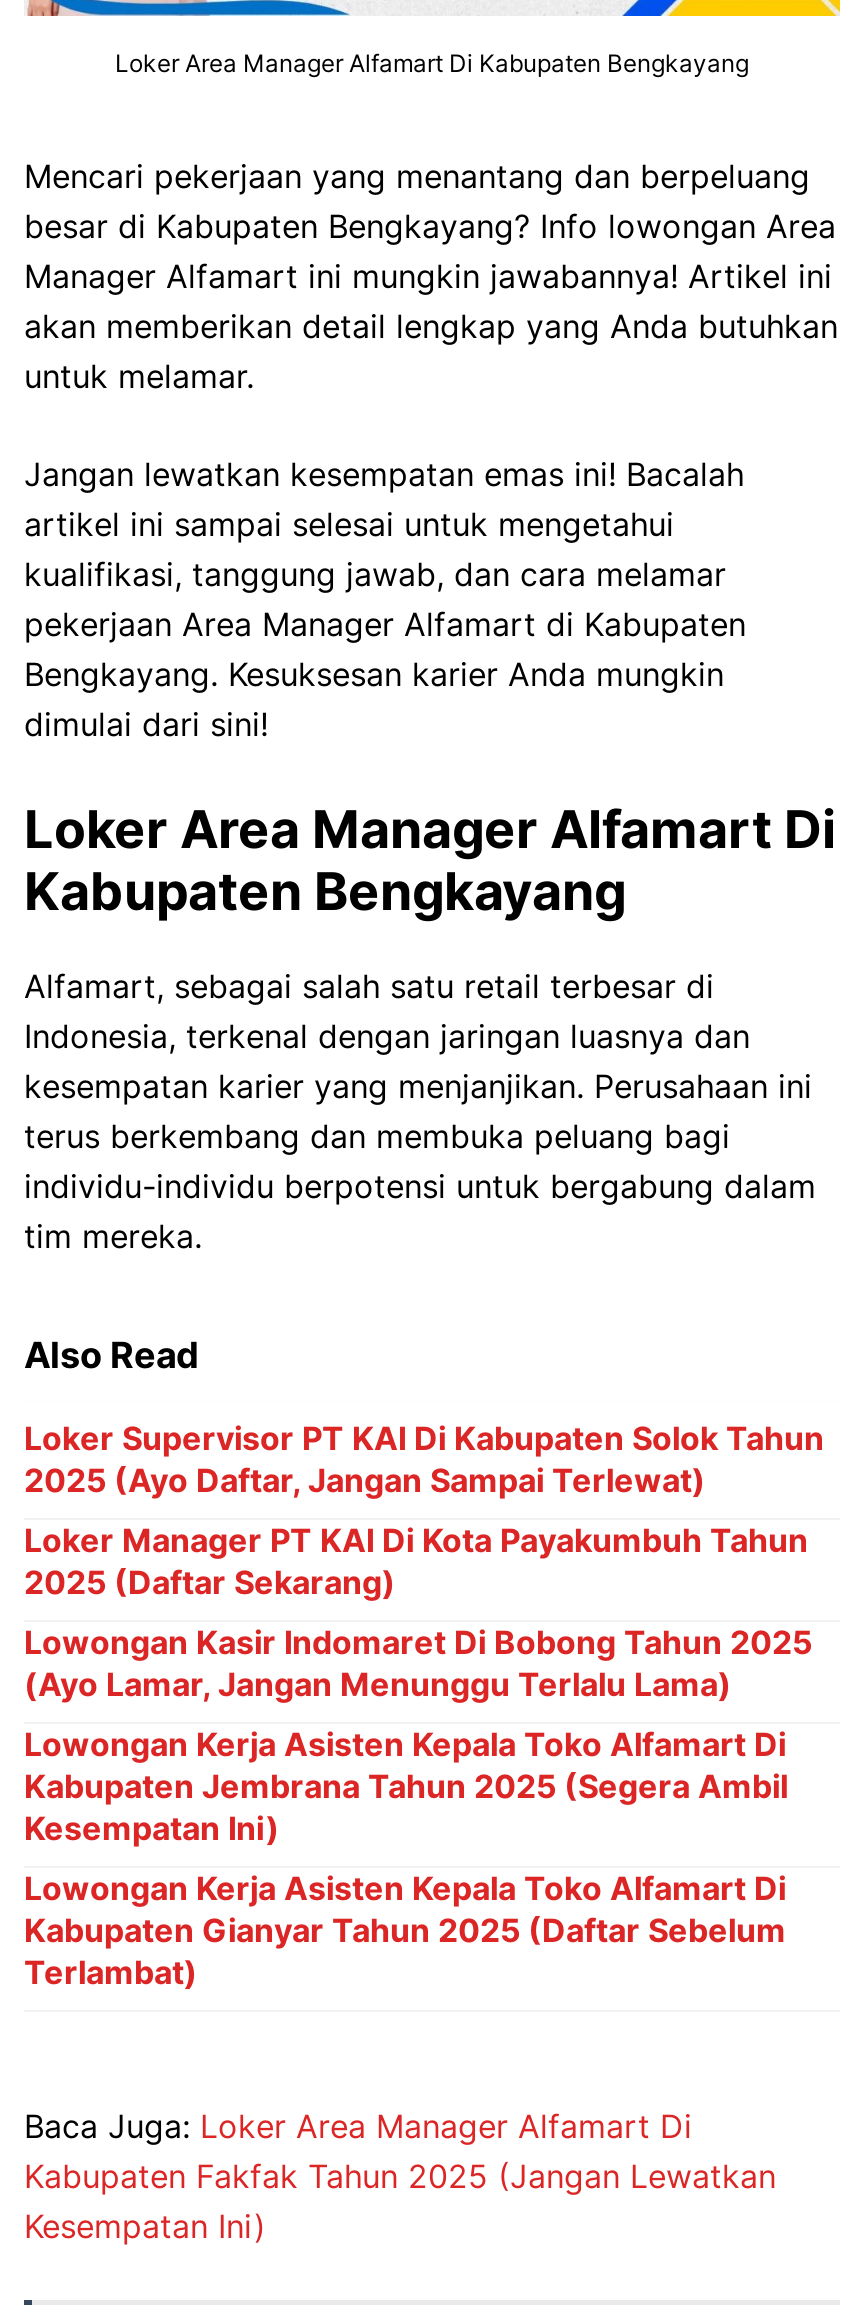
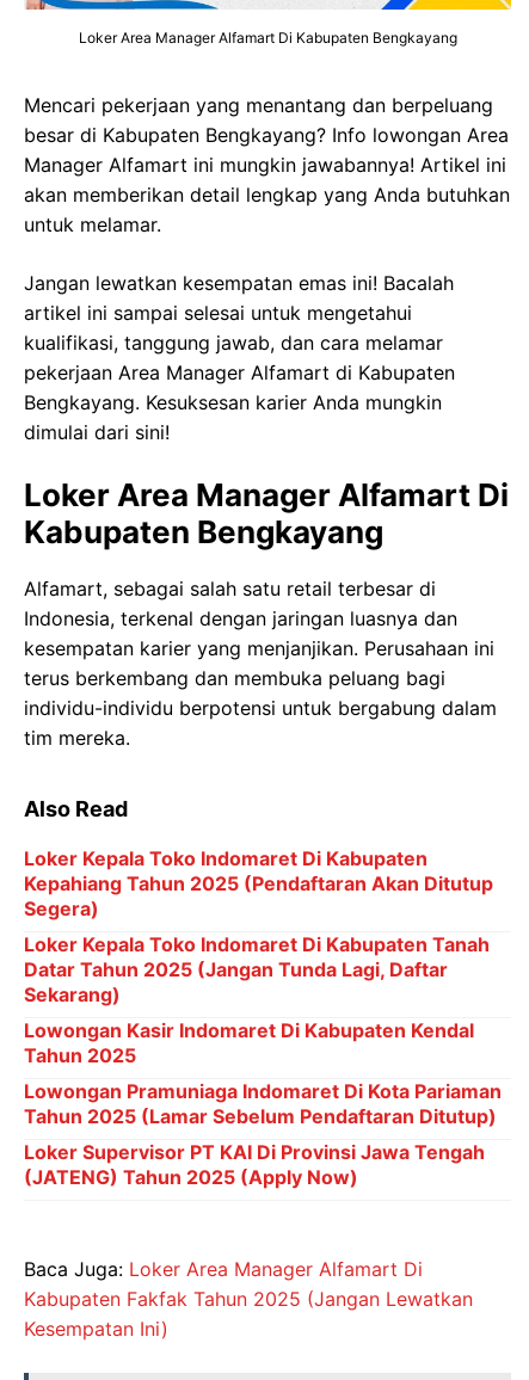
[24,1418,824,1500] Loker Supervisor PT KAI Di Kabupaten Solok Tahun | 2025 (Ayo Daftar, Jangan Sampai Terlewat) -> [24,846,493,920] Loker Kepala Toko Indomaret Di Kabupaten | Kepahiang Tahun 2025 (Pendaftaran Akan Ditutup | Segera)
[24,1520,808,1602] Loker Manager PT KAI Di Kota Payakumbuh Tahun | 2025 (Daftar Sekarang) -> [24,932,490,1006] Loker Kepala Toko Indomaret Di Kabupaten Tanah | Datar Tahun 2025 (Jangan Tunda Lagi, Daftar | Sekarang)
[24,1622,812,1704] Lowongan Kasir Indomaret Di Bobong Tahun 2025 | (Ayo Lamar, Jangan Menunggu Terlalu Lama) -> [24,1018,474,1067] Lowongan Kasir Indomaret Di Kabupaten Kendal | Tahun 2025
[24,1724,788,1848] Lowongan Kerja Asisten Kepala Toko Alfamart Di | Kabupaten Jembrana Tahun 2025 (Segera Ambil | Kesempatan Ini) -> [24,1079,502,1128] Lowongan Pramuniaga Indomaret Di Kota Pariaman | Tahun 2025 (Lamar Sebelum Pendaftaran Ditutup)
[24,1868,786,1992] Lowongan Kerja Asisten Kepala Toko Alfamart Di | Kabupaten Gianyar Tahun 2025 (Daftar Sebelum | Terlambat) -> [24,1140,485,1189] Loker Supervisor PT KAI Di Provinsi Jawa Tengah | (JATENG) Tahun 2025 (Apply Now)

